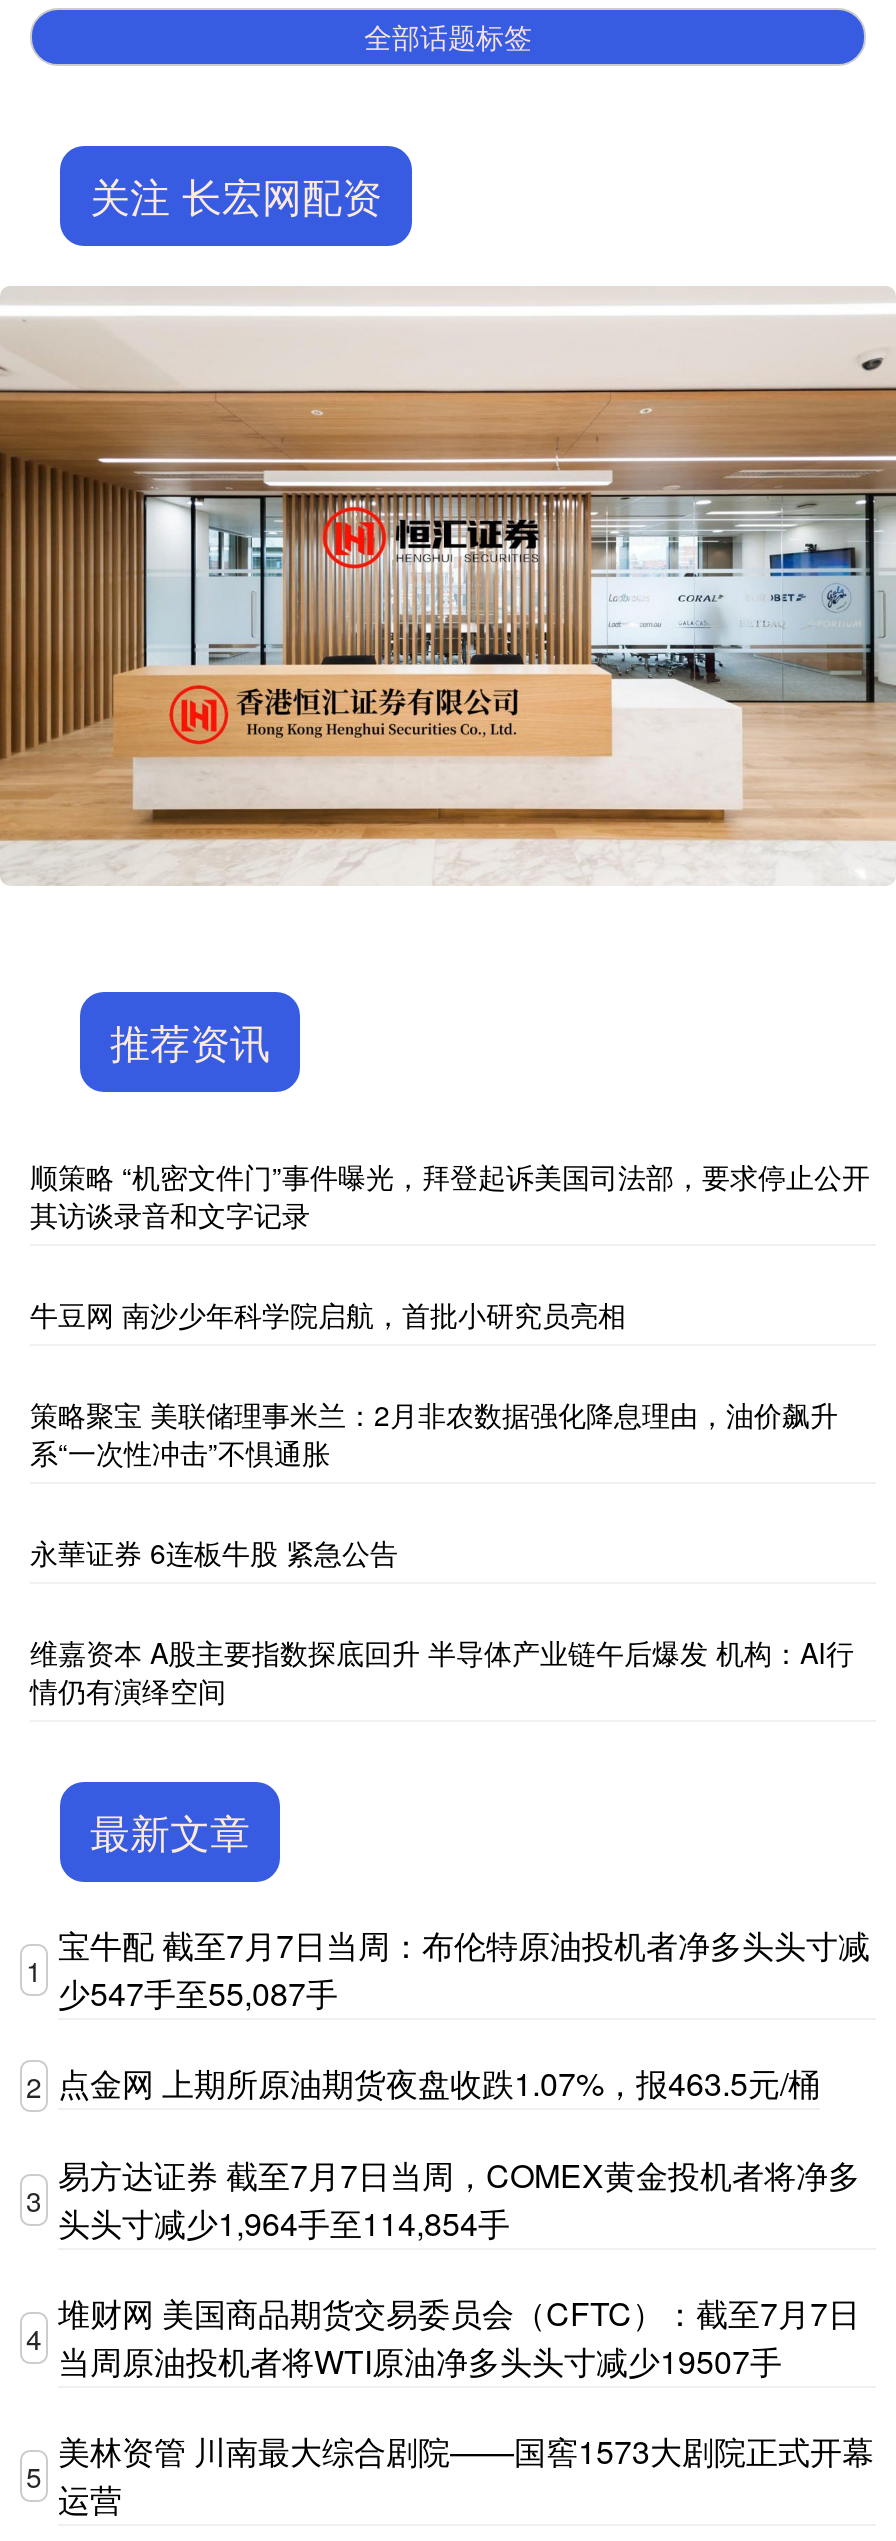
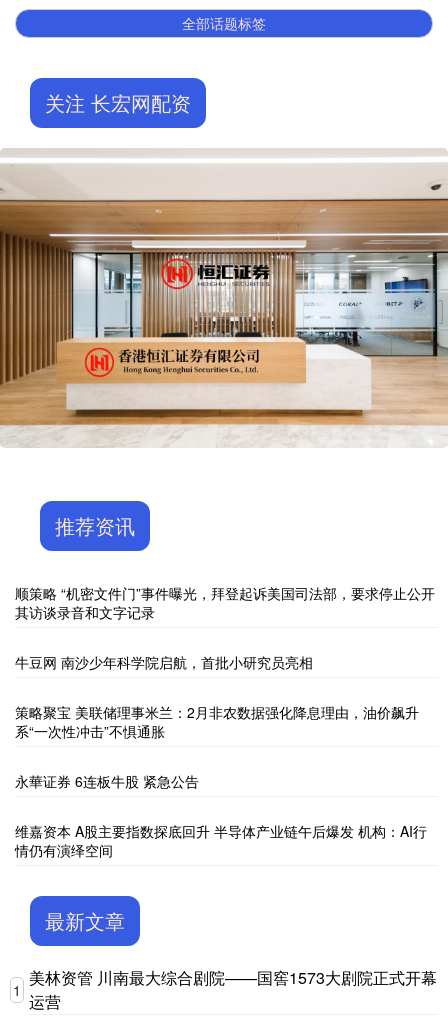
[26,1922,870,2221] 宝牛配 截至7月7日当周：布伦特原油投机者净多头头寸减 | 少547手至55,087手 | 2 点金网 上期所原油期货夜盘收跌1.07%，报463.5元/桶 | 3 -> none
[26,2152,860,2359] 易方达证券 截至7月7日当周，COMEX黄金投机者将净多 | 头头寸减少1,964手至114,854手 | 4 -> none
[26,2290,860,2497] 堆财网 美国商品期货交易委员会（CFTC）：截至7月7日 | 当周原油投机者将WTI原油净多头头寸减少19507手 | 5 -> none

